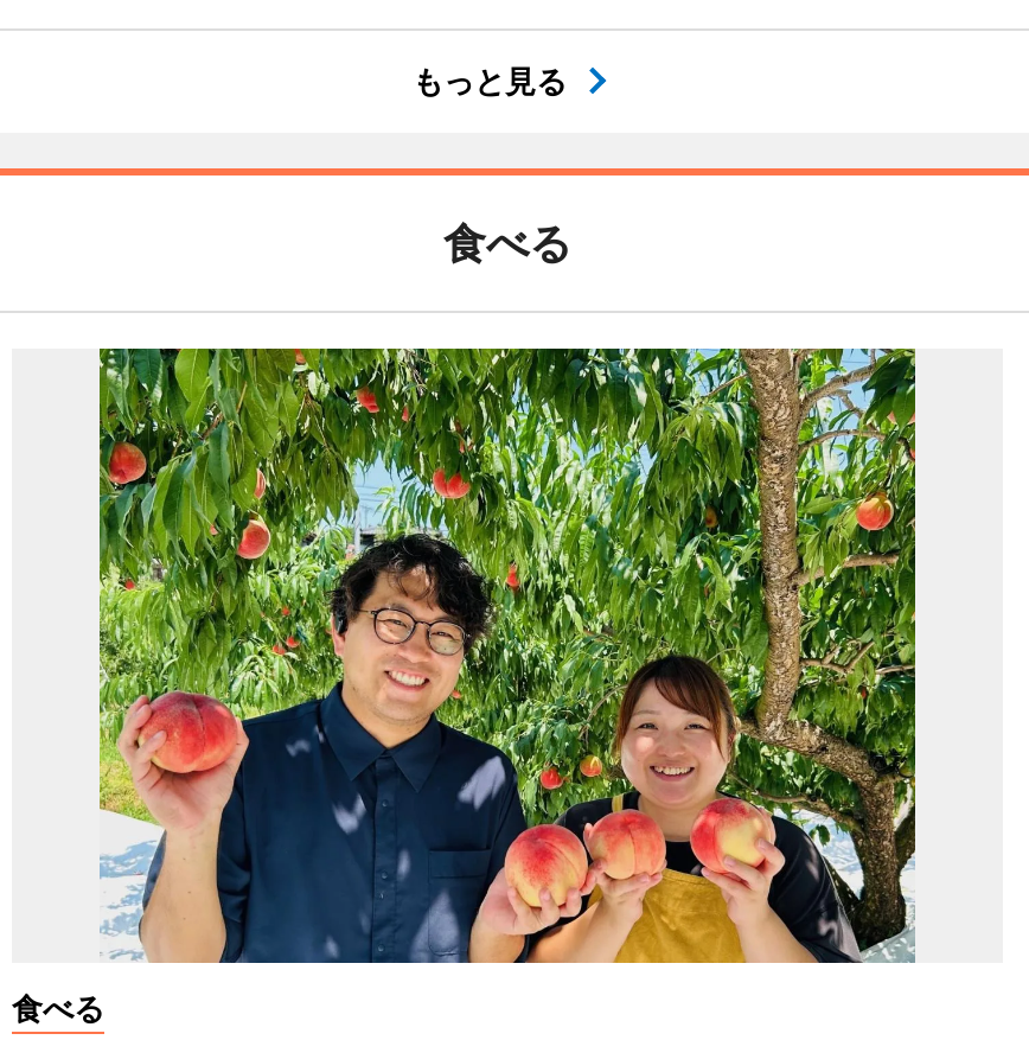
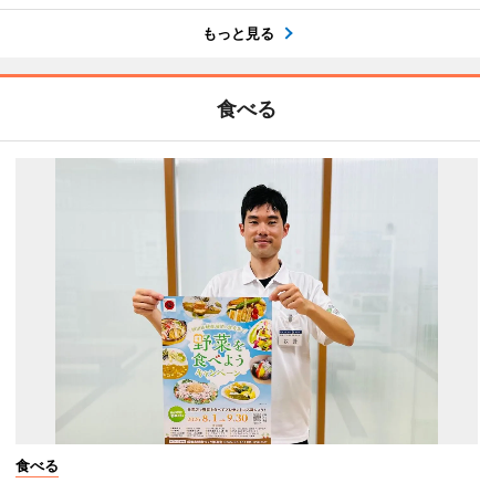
[97,346,918,965] [image] -> [55,157,438,445] [image]

